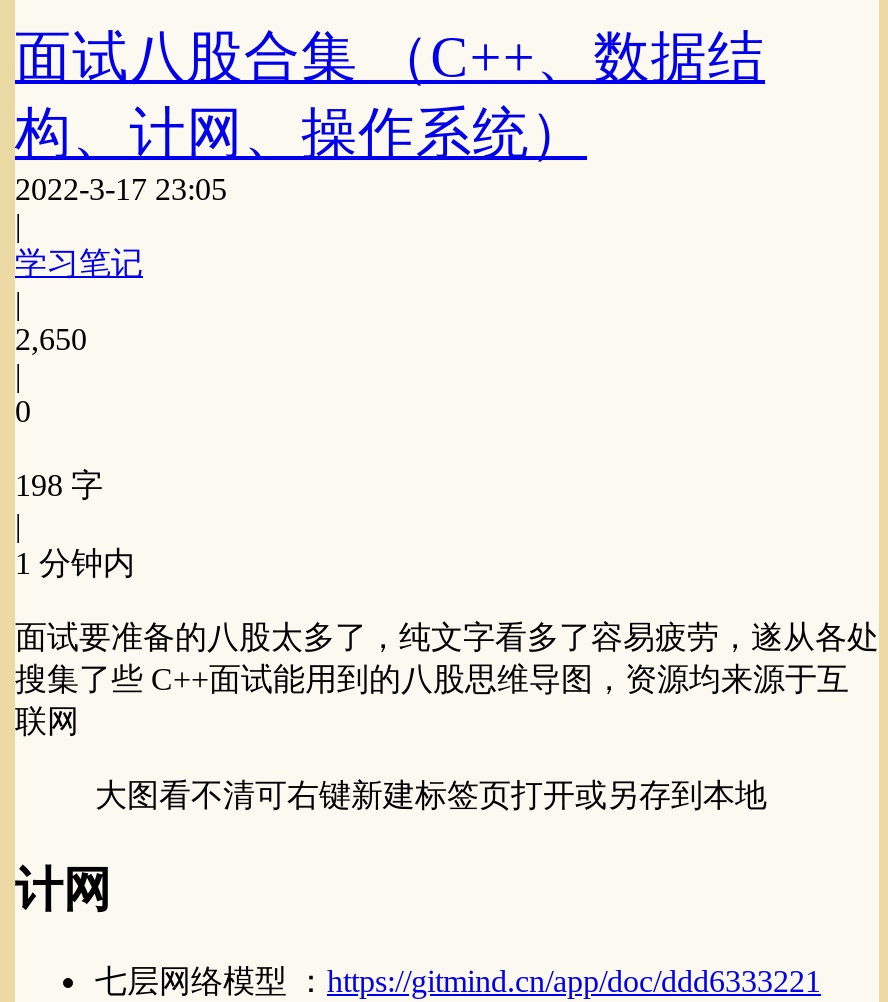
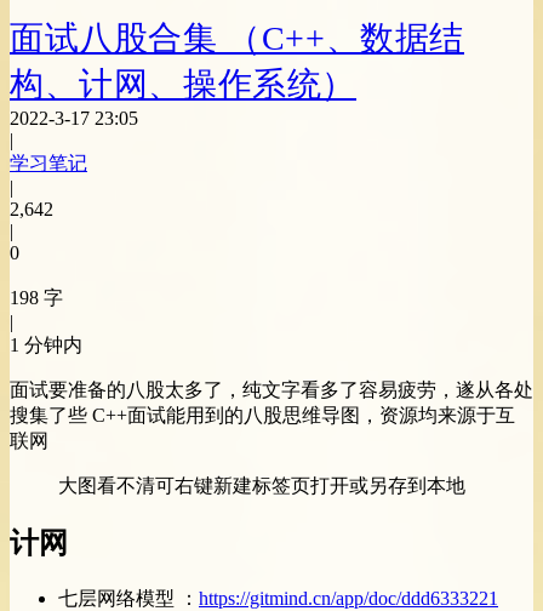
[15,322,87,356] 2,650 -> [10,199,53,220] 2,642

